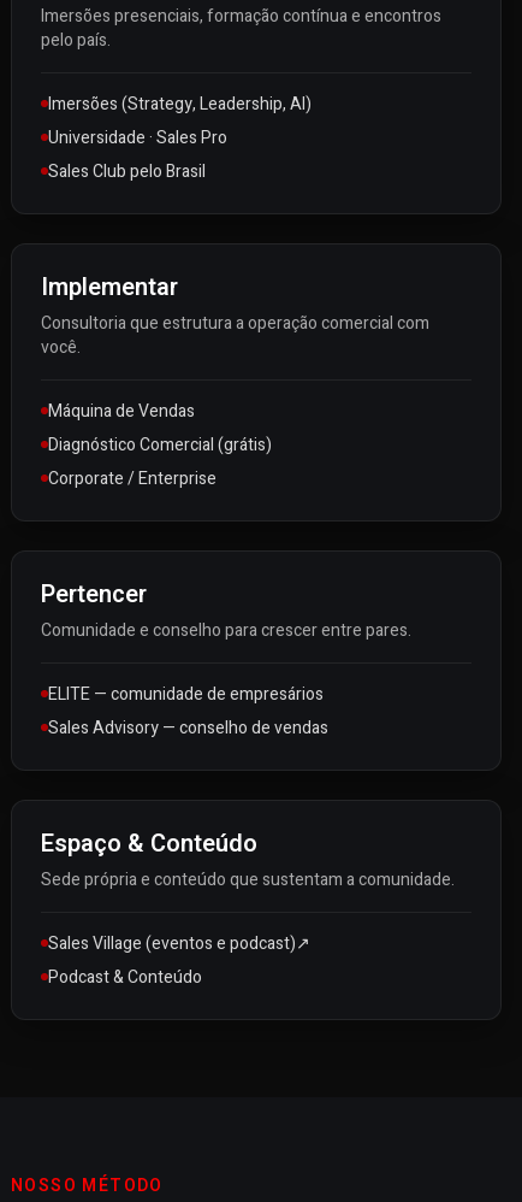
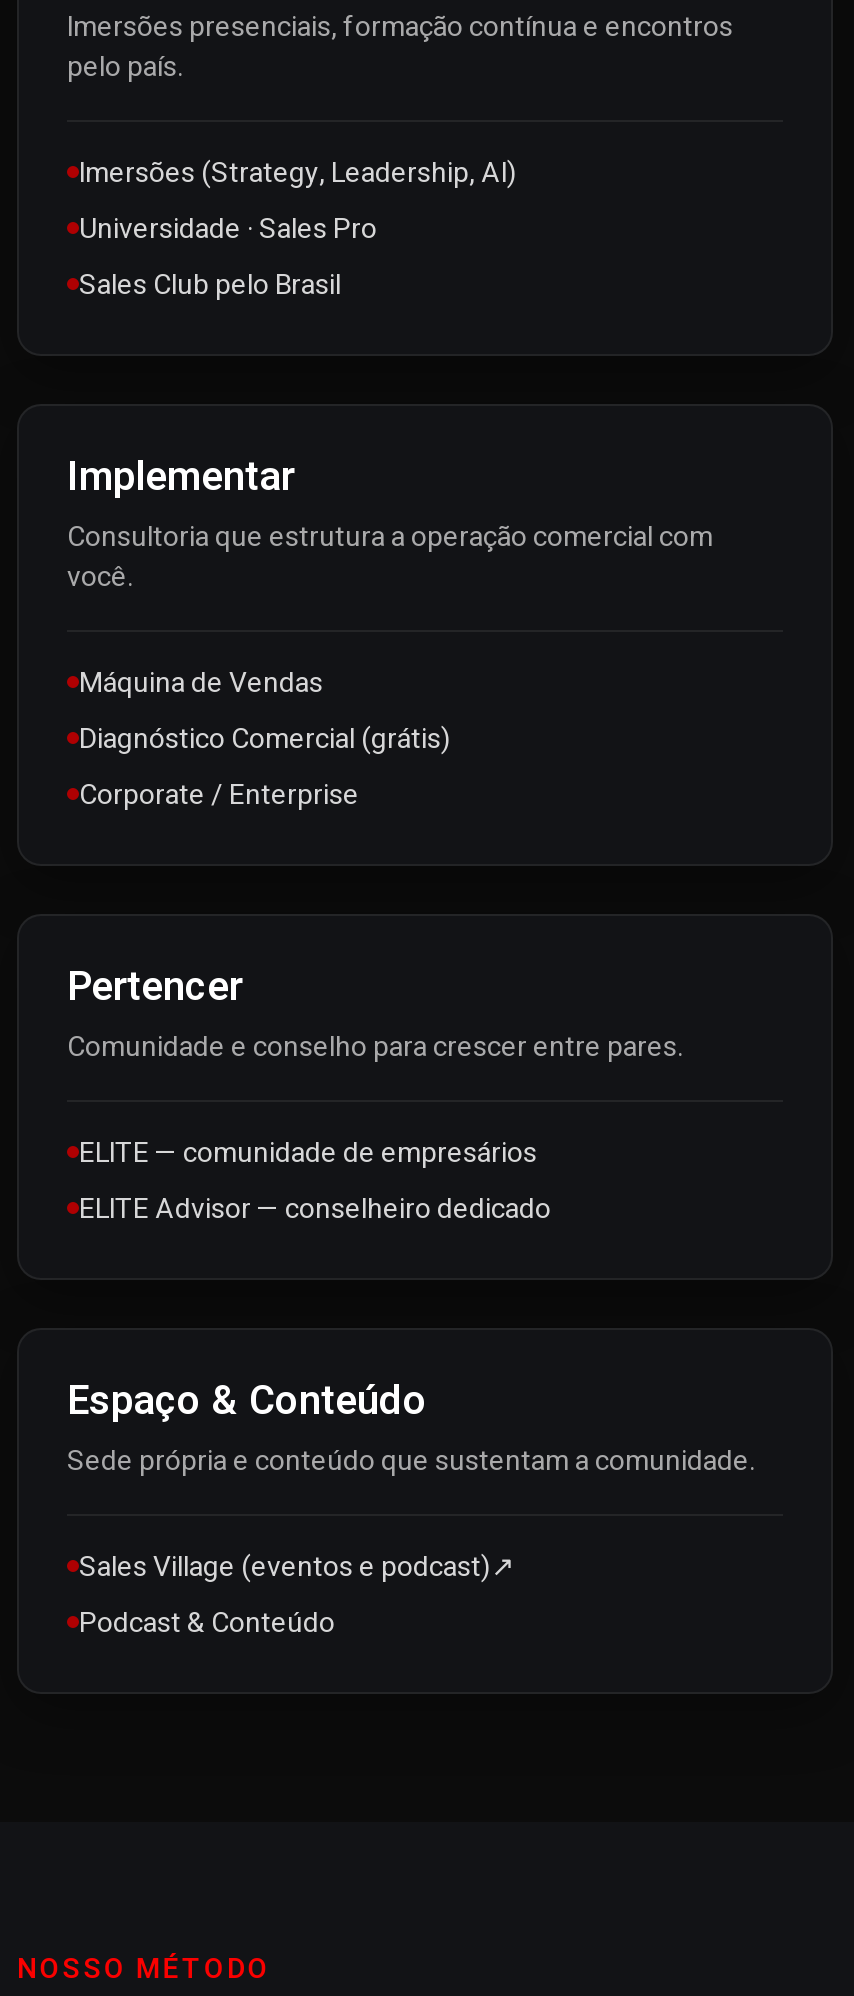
[48,715,328,741] Sales Advisory — conselho de vendas -> [79,1188,551,1230] ELITE Advisor — conselheiro dedicado

